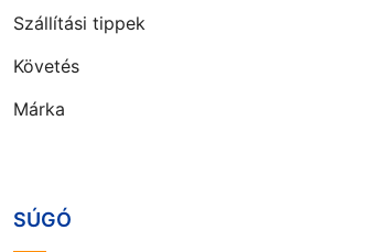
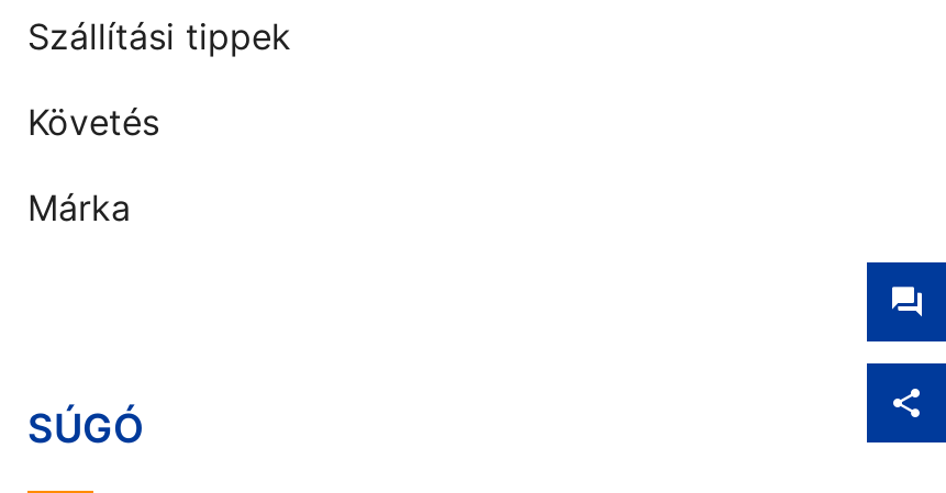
none -> [865,260,939,344] [image]
none -> [865,361,939,445] [image]

